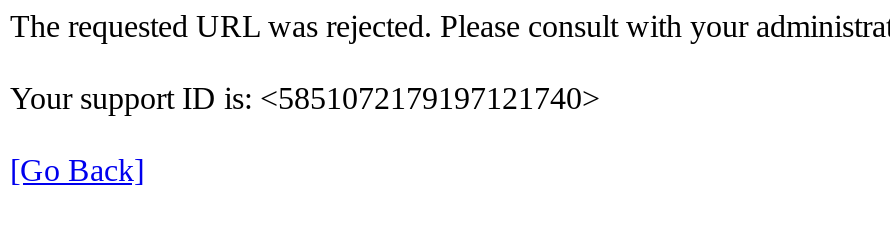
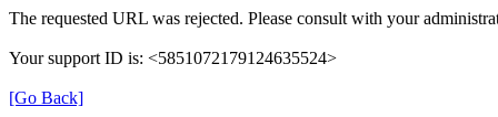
[10,81,600,115] Your support ID is: <5851072179197121740> -> [9,49,337,67] Your support ID is: <5851072179124635524>

